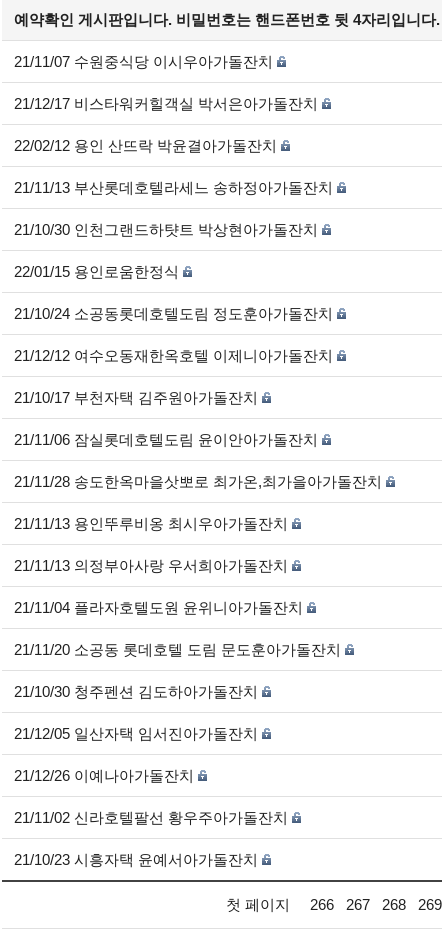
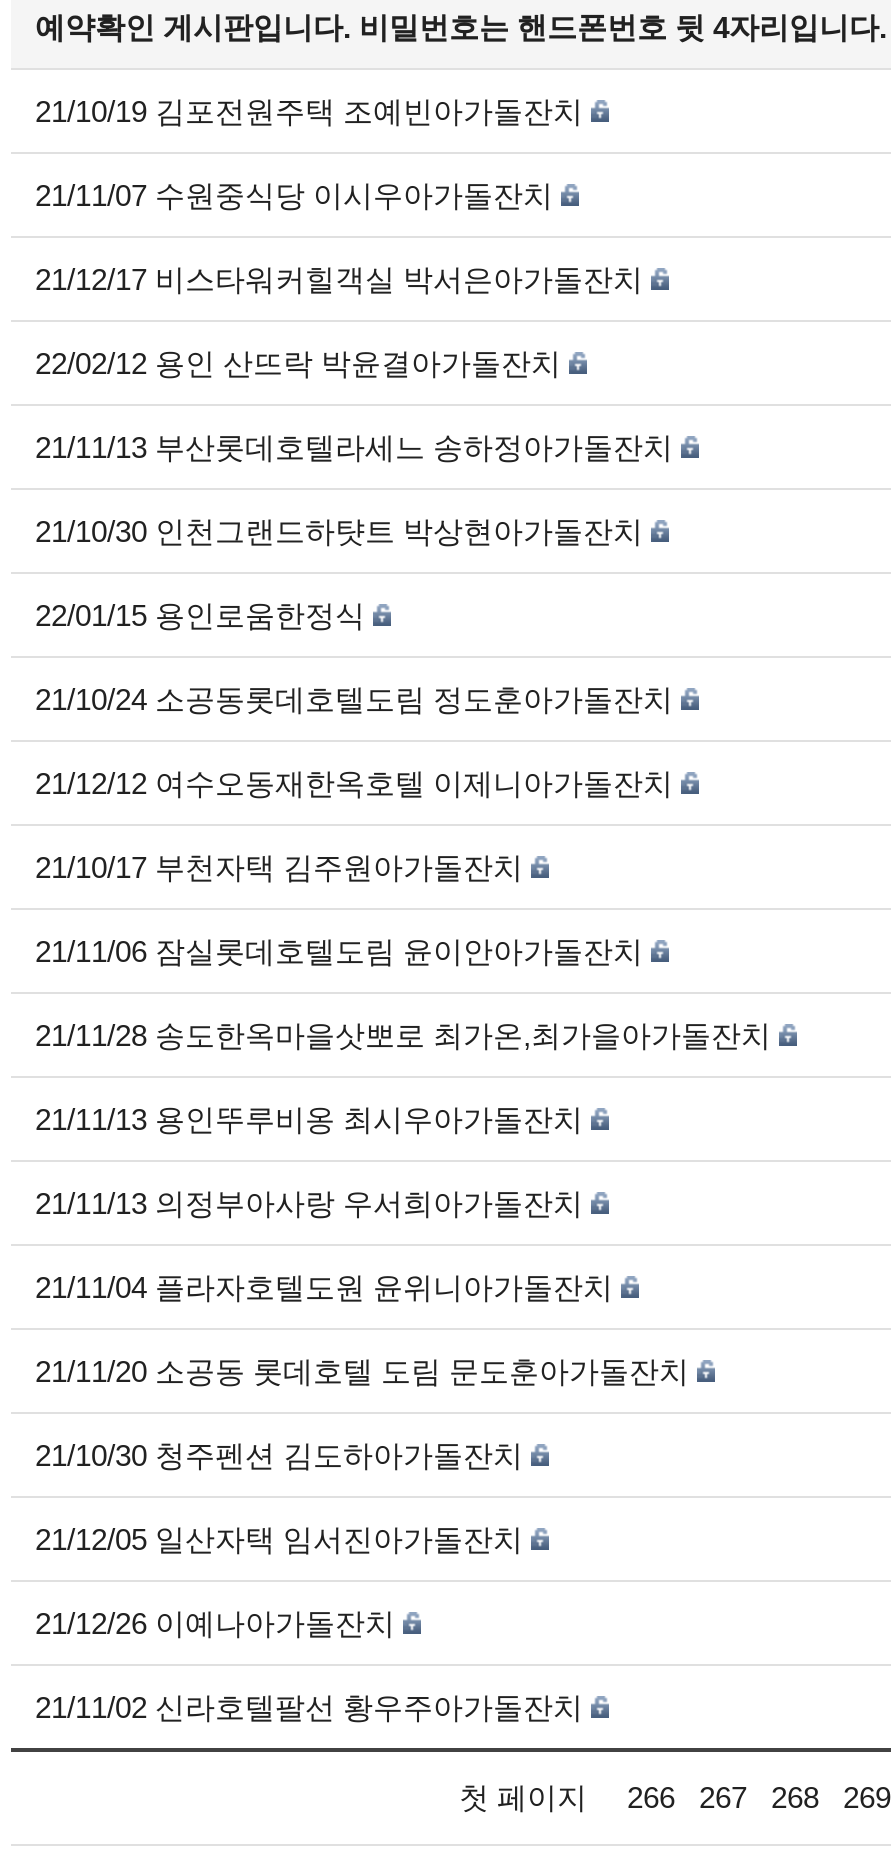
none -> [35,94,583,128] 21/10/19 김포전원주택 조예빈아가돌잔치
moved [14,53,382,826] -> [35,178,771,1724]: 21/11/07 수원중식당 이시우아가돌잔치 | 21/12/17 비스타워커힐객실 박서은아가돌잔치 | 22/02/12 용인 산뜨락 박윤결아가돌잔치 | ... | 21/12/26 이예나아가돌잔치 | 21/11/02 신라호텔팔선 황우주아가돌잔치
[14,851,258,868] 21/10/23 시흥자택 윤예서아가돌잔치 -> none

